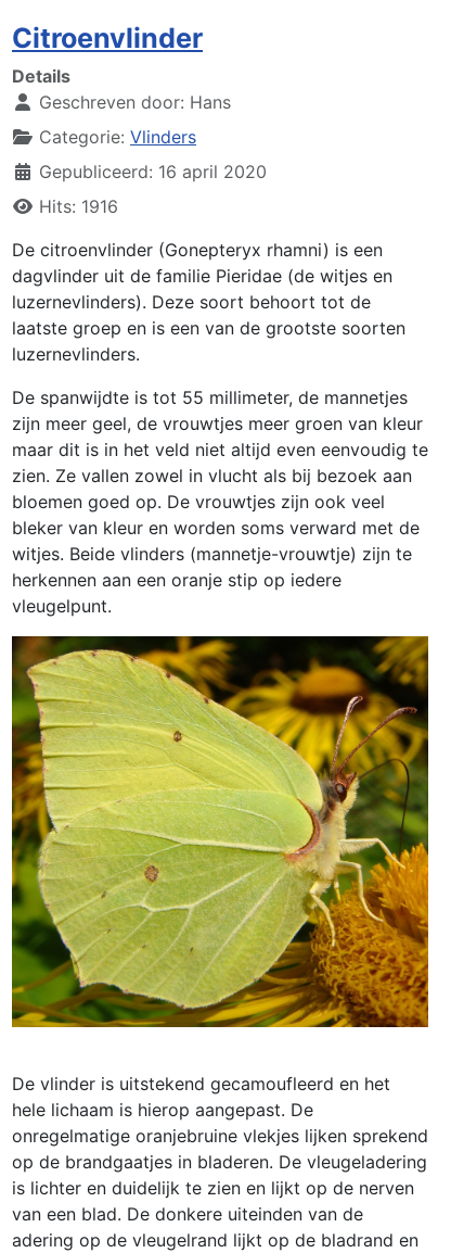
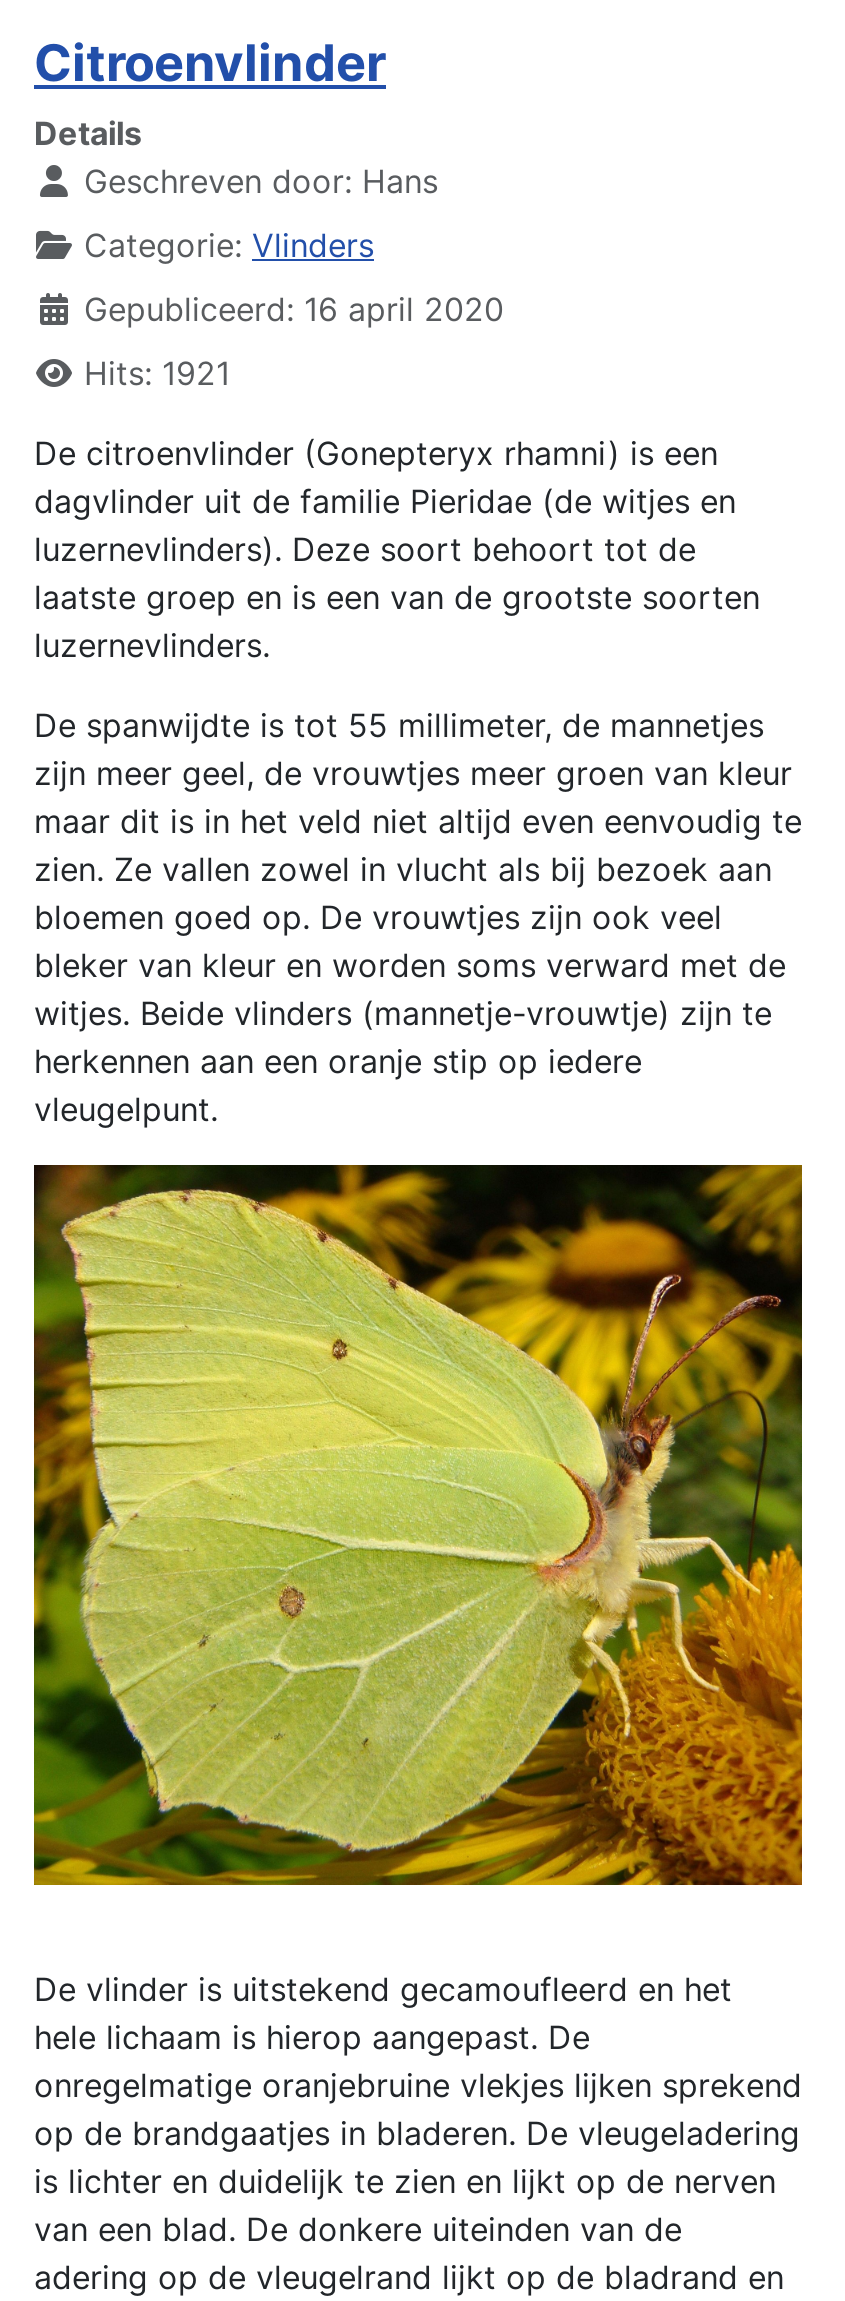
[39,196,118,217] Hits: 1916 -> [84,353,230,393] Hits: 1921

